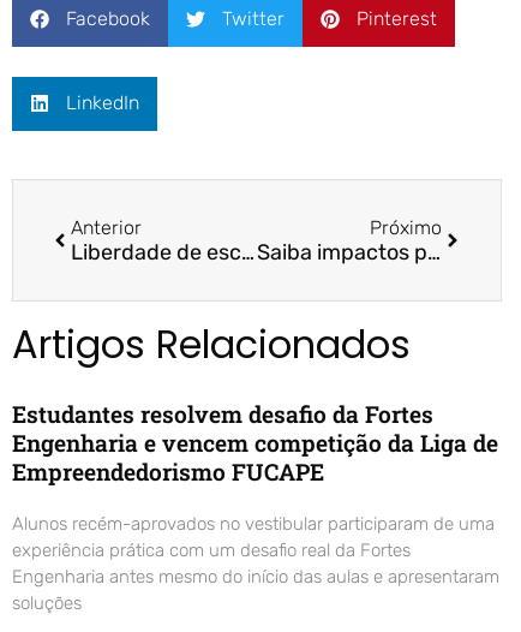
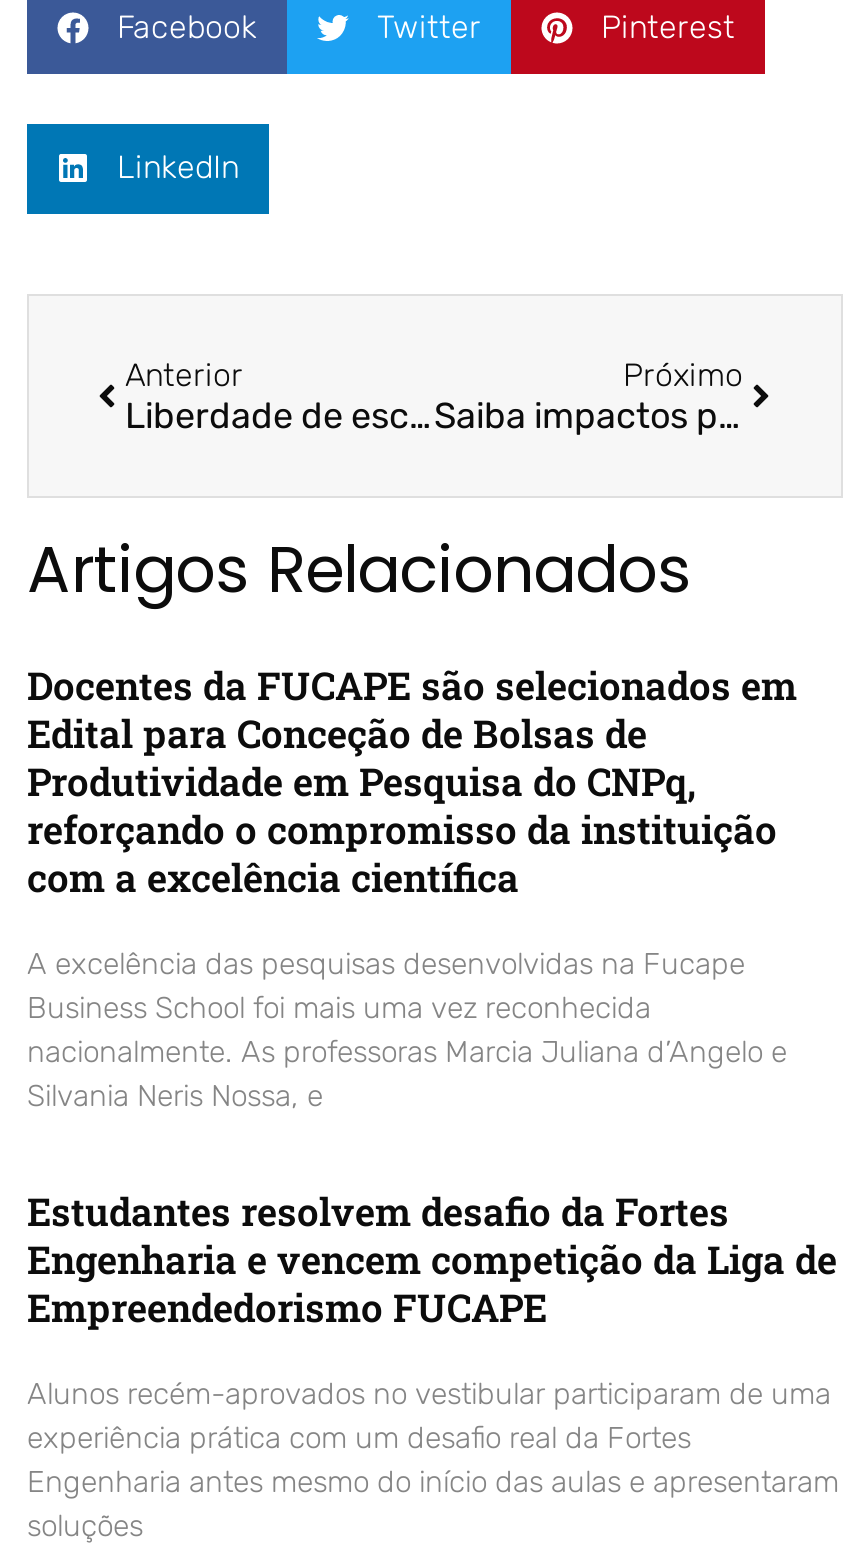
none -> [27,659,797,1113] Docentes da FUCAPE são selecionados em | Edital para Conceção de Bolsas de | Produtividade em Pesquisa do CNPq, | reforçando o compromisso da instituição | com a excelência científica | A excelência das pesquisas desenvolvidas na Fucape | Business School foi mais uma vez reconhecida | nacionalmente. As professoras Marcia Juliana d’Angelo e | Silvania Neris Nossa, e

